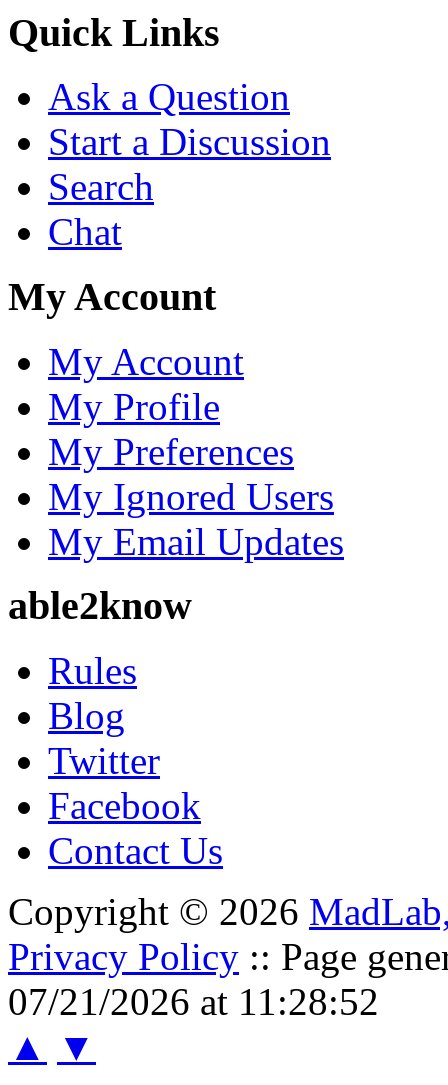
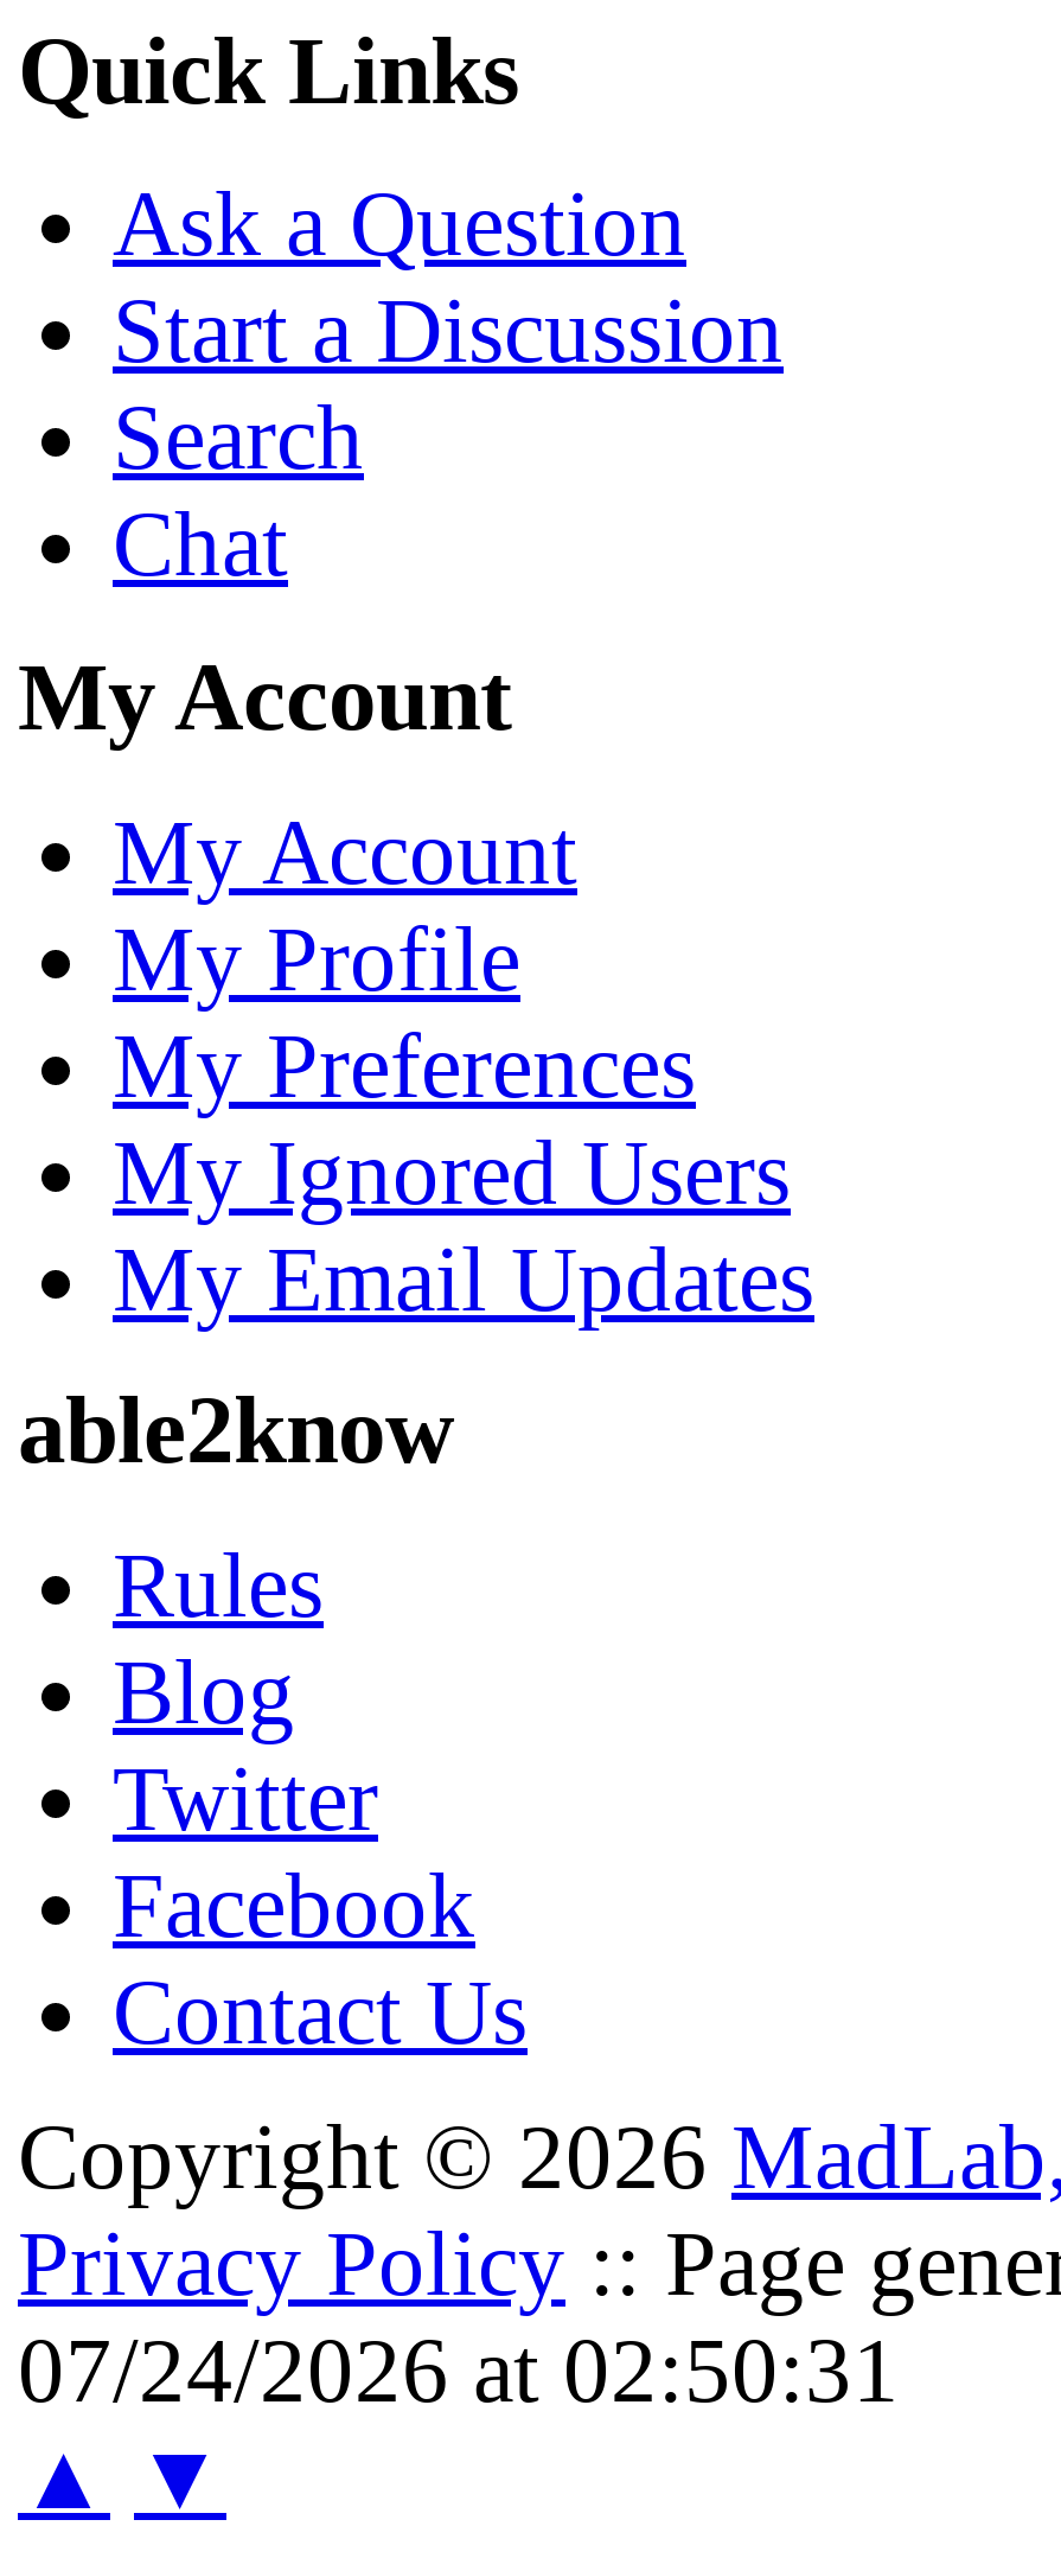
[8,980,379,1023] 07/21/2026 at 11:28:52 -> [18,2319,900,2421] 07/24/2026 at 02:50:31

